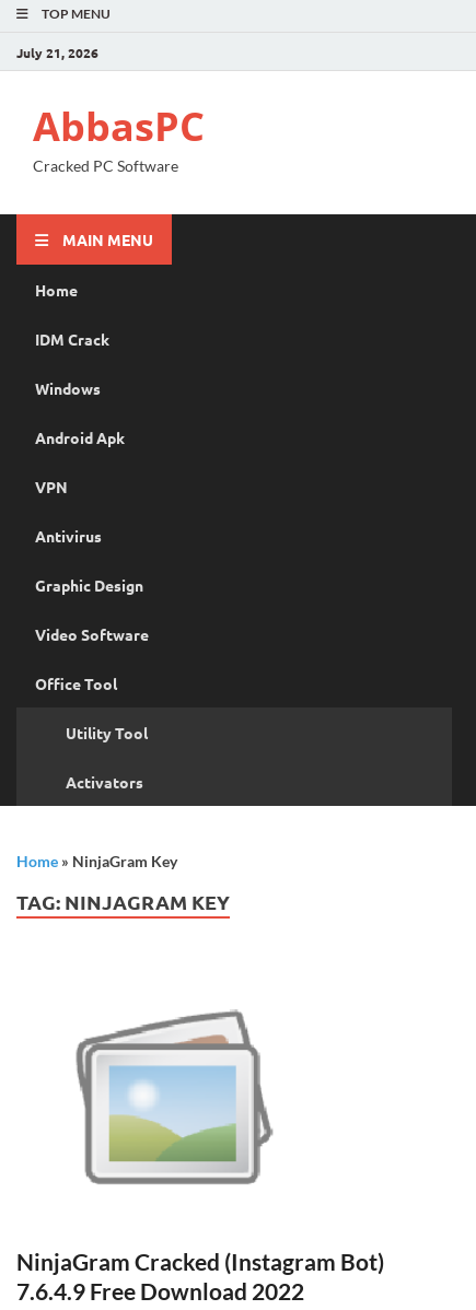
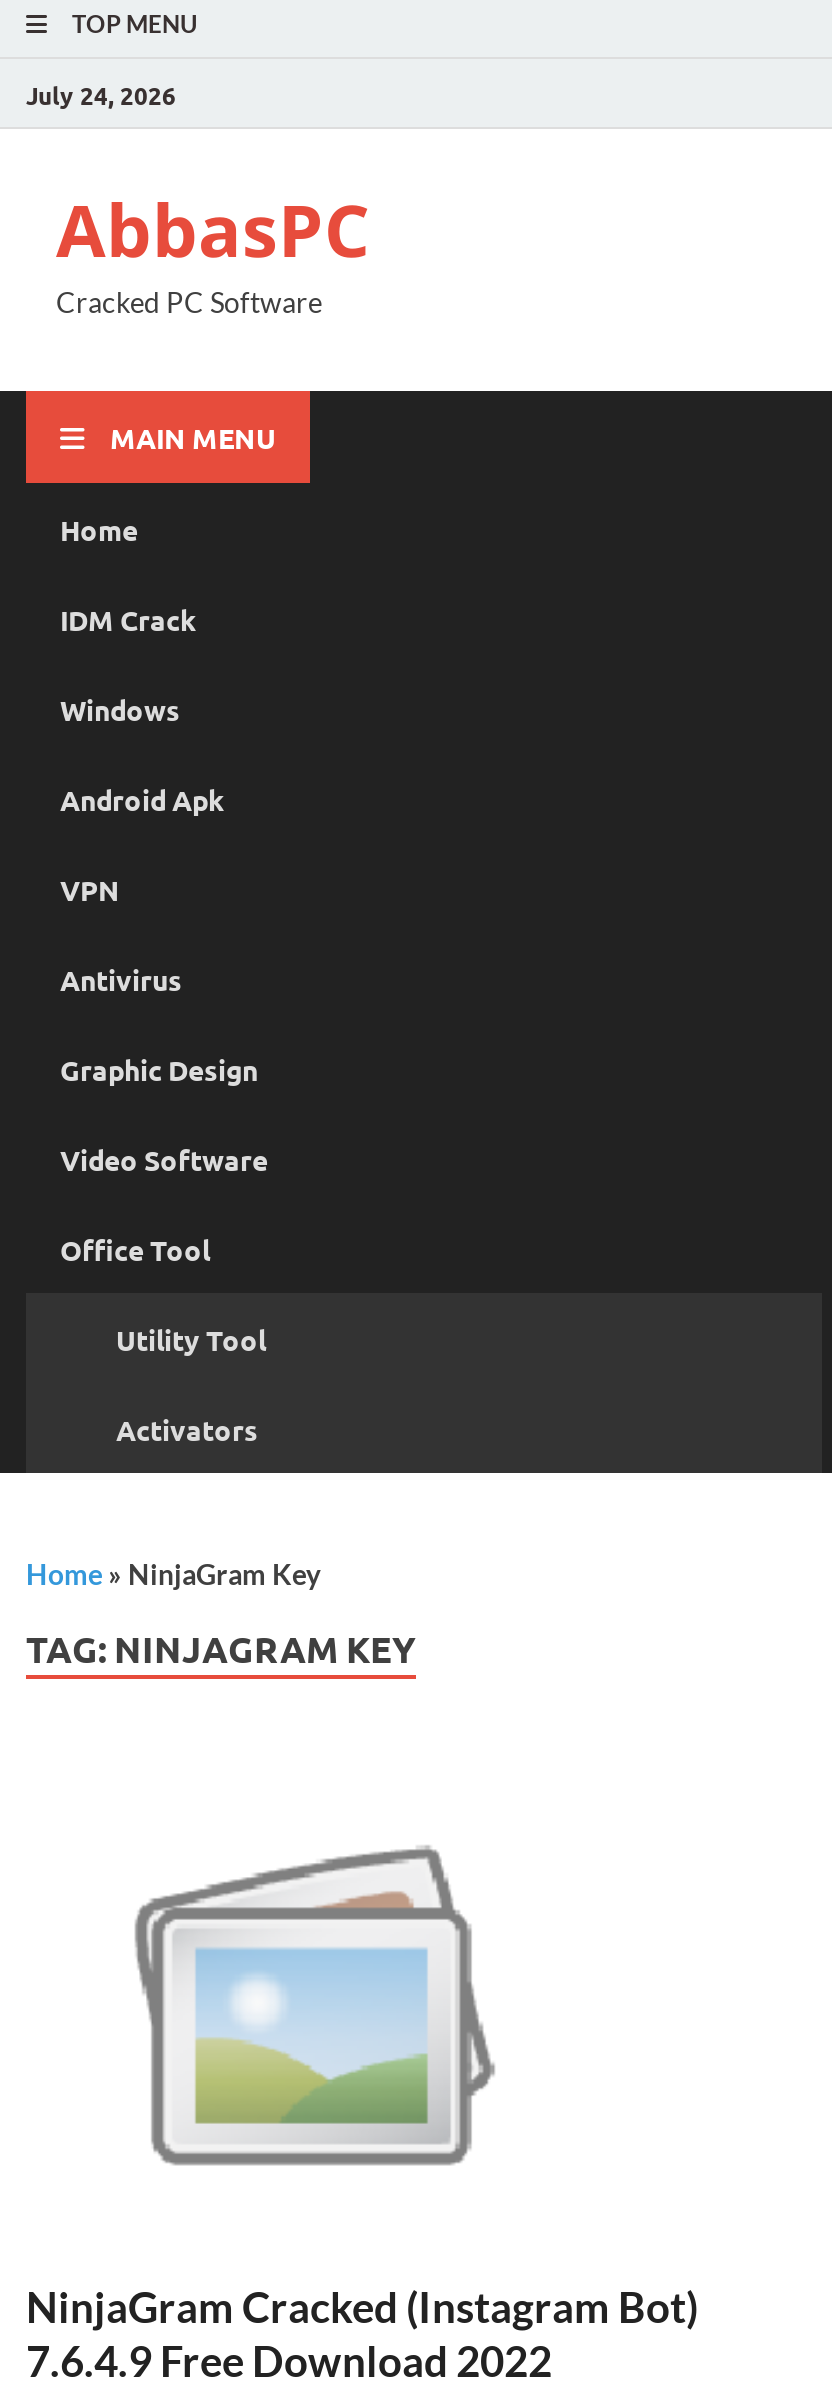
[16,43,98,61] July 21, 2026 -> [26,78,176,110] July 24, 2026

